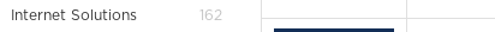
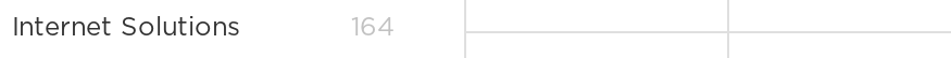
[199,9,222,22] 162 -> [351,15,395,39] 164

